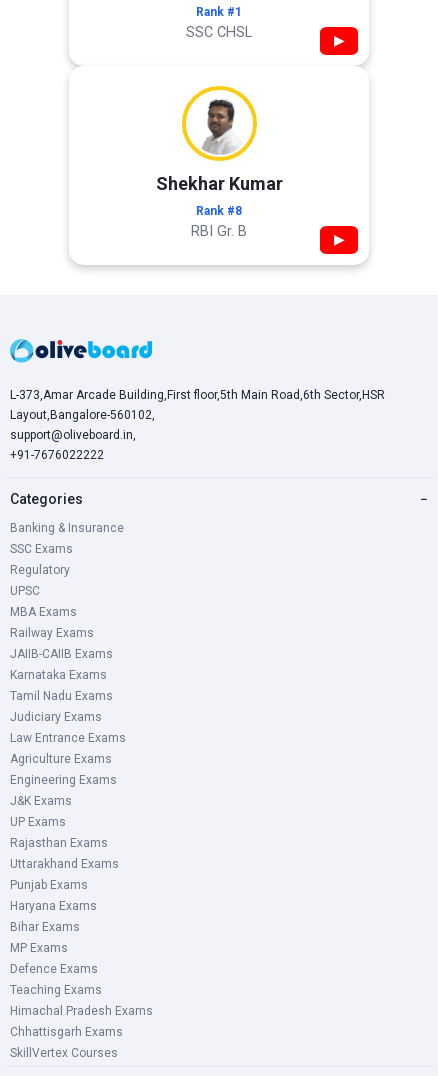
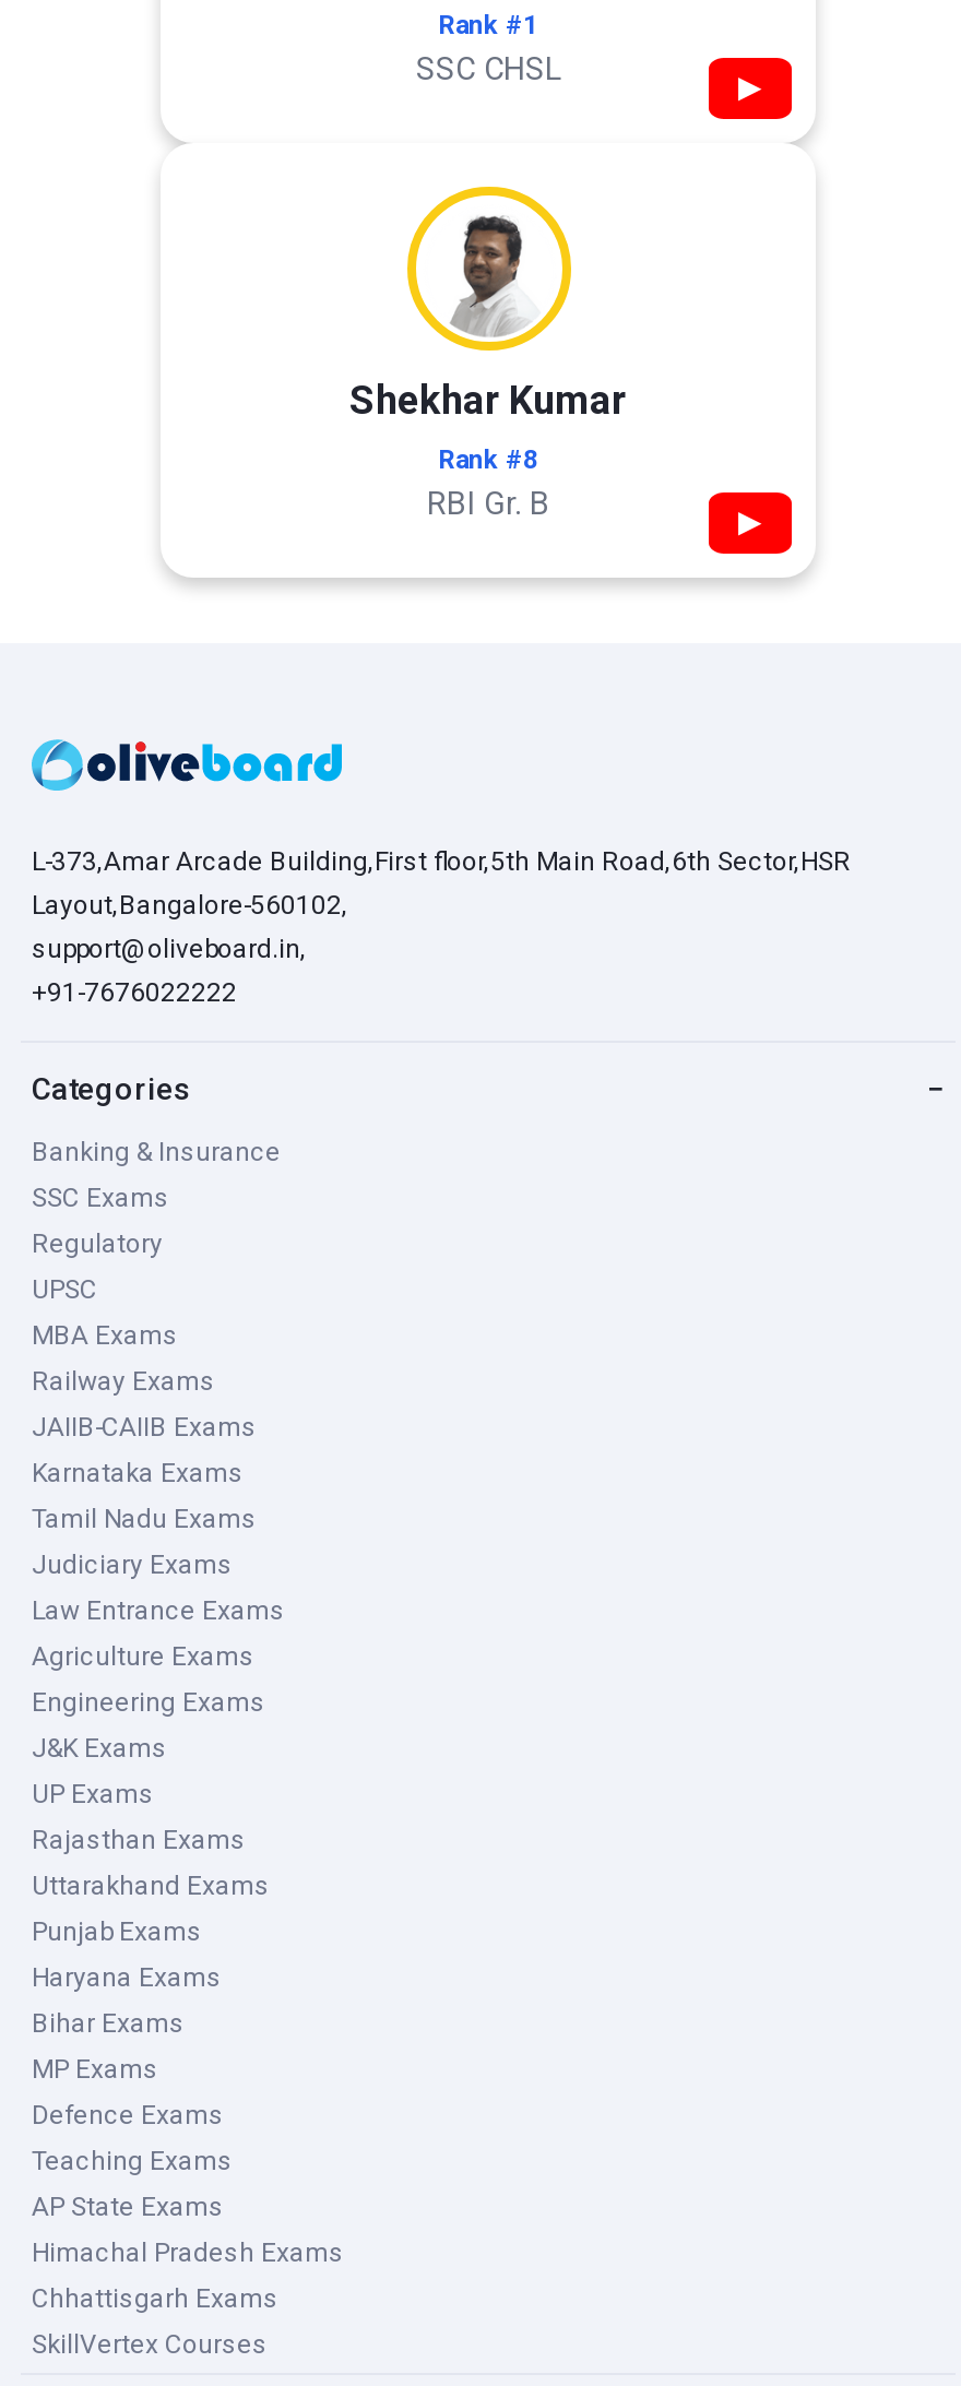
none -> [32,2192,224,2222] AP State Exams

